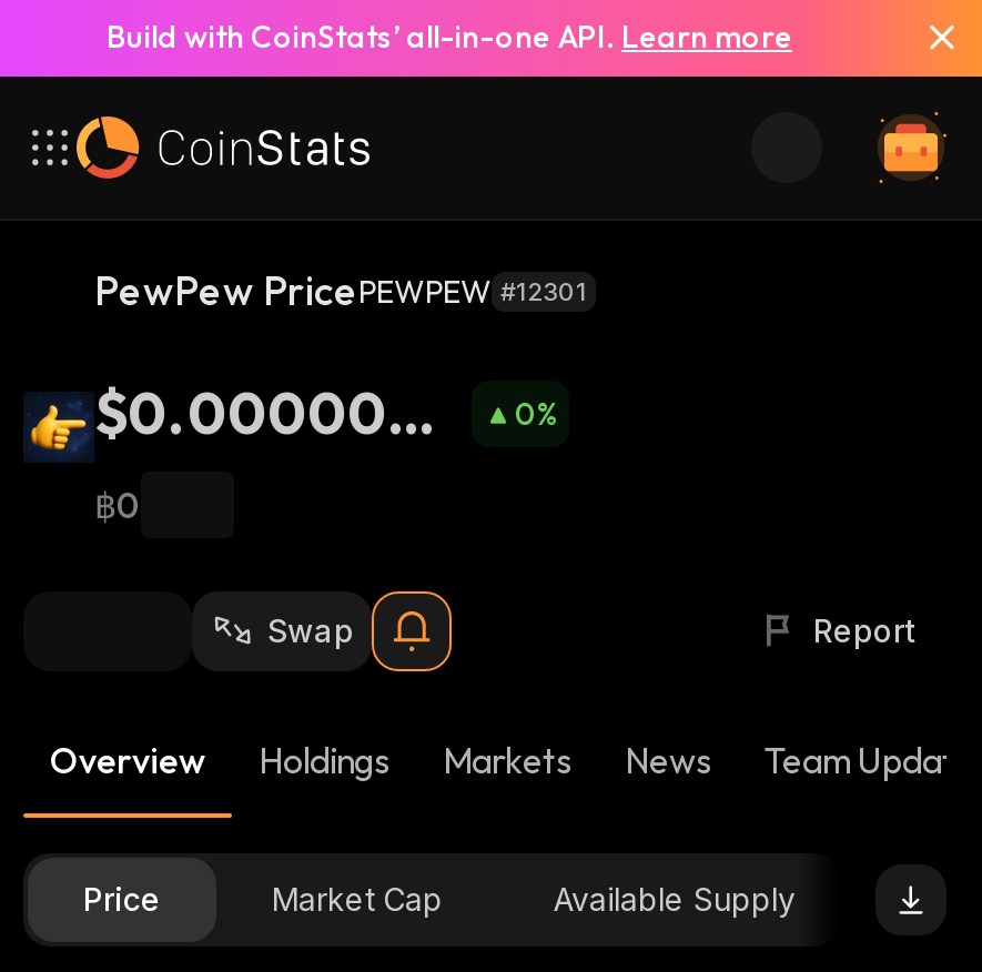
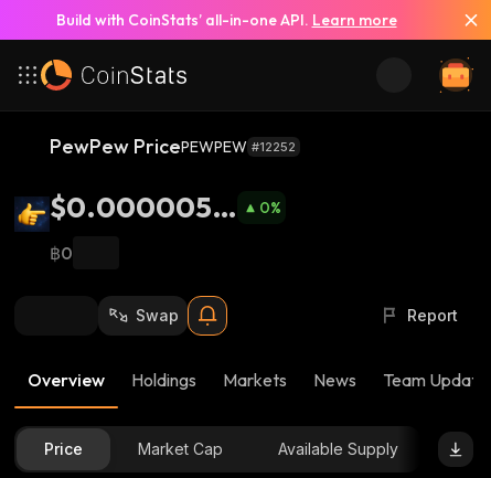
[94,265,587,316] PewPew PricePEWPEW #12301 -> [50,134,296,159] PewPew PricePEWPEW #12252

